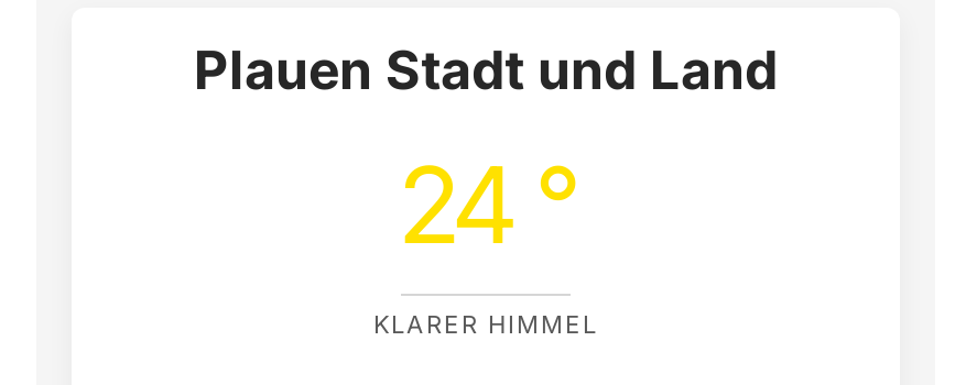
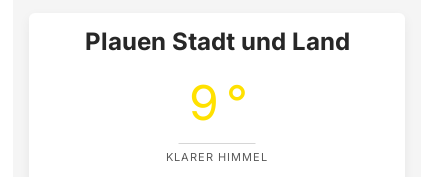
[397,139,575,269] 24 ° -> [189,73,245,132] 9 °

